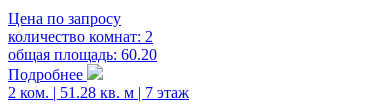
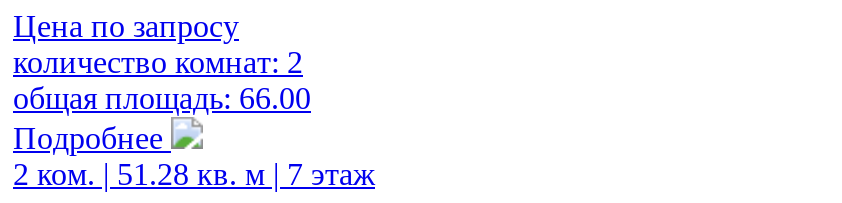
[8,46,157,63] общая площадь: 60.20 -> [13,80,311,114] общая площадь: 66.00

